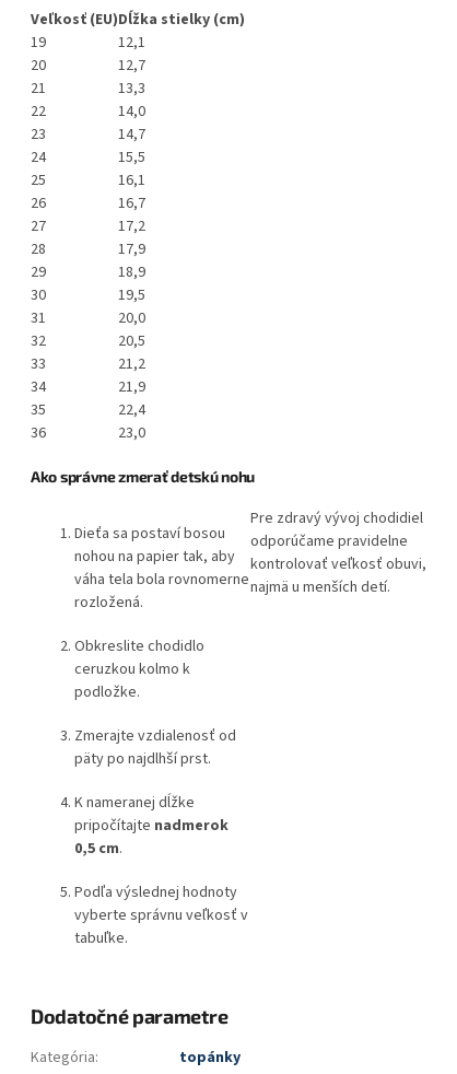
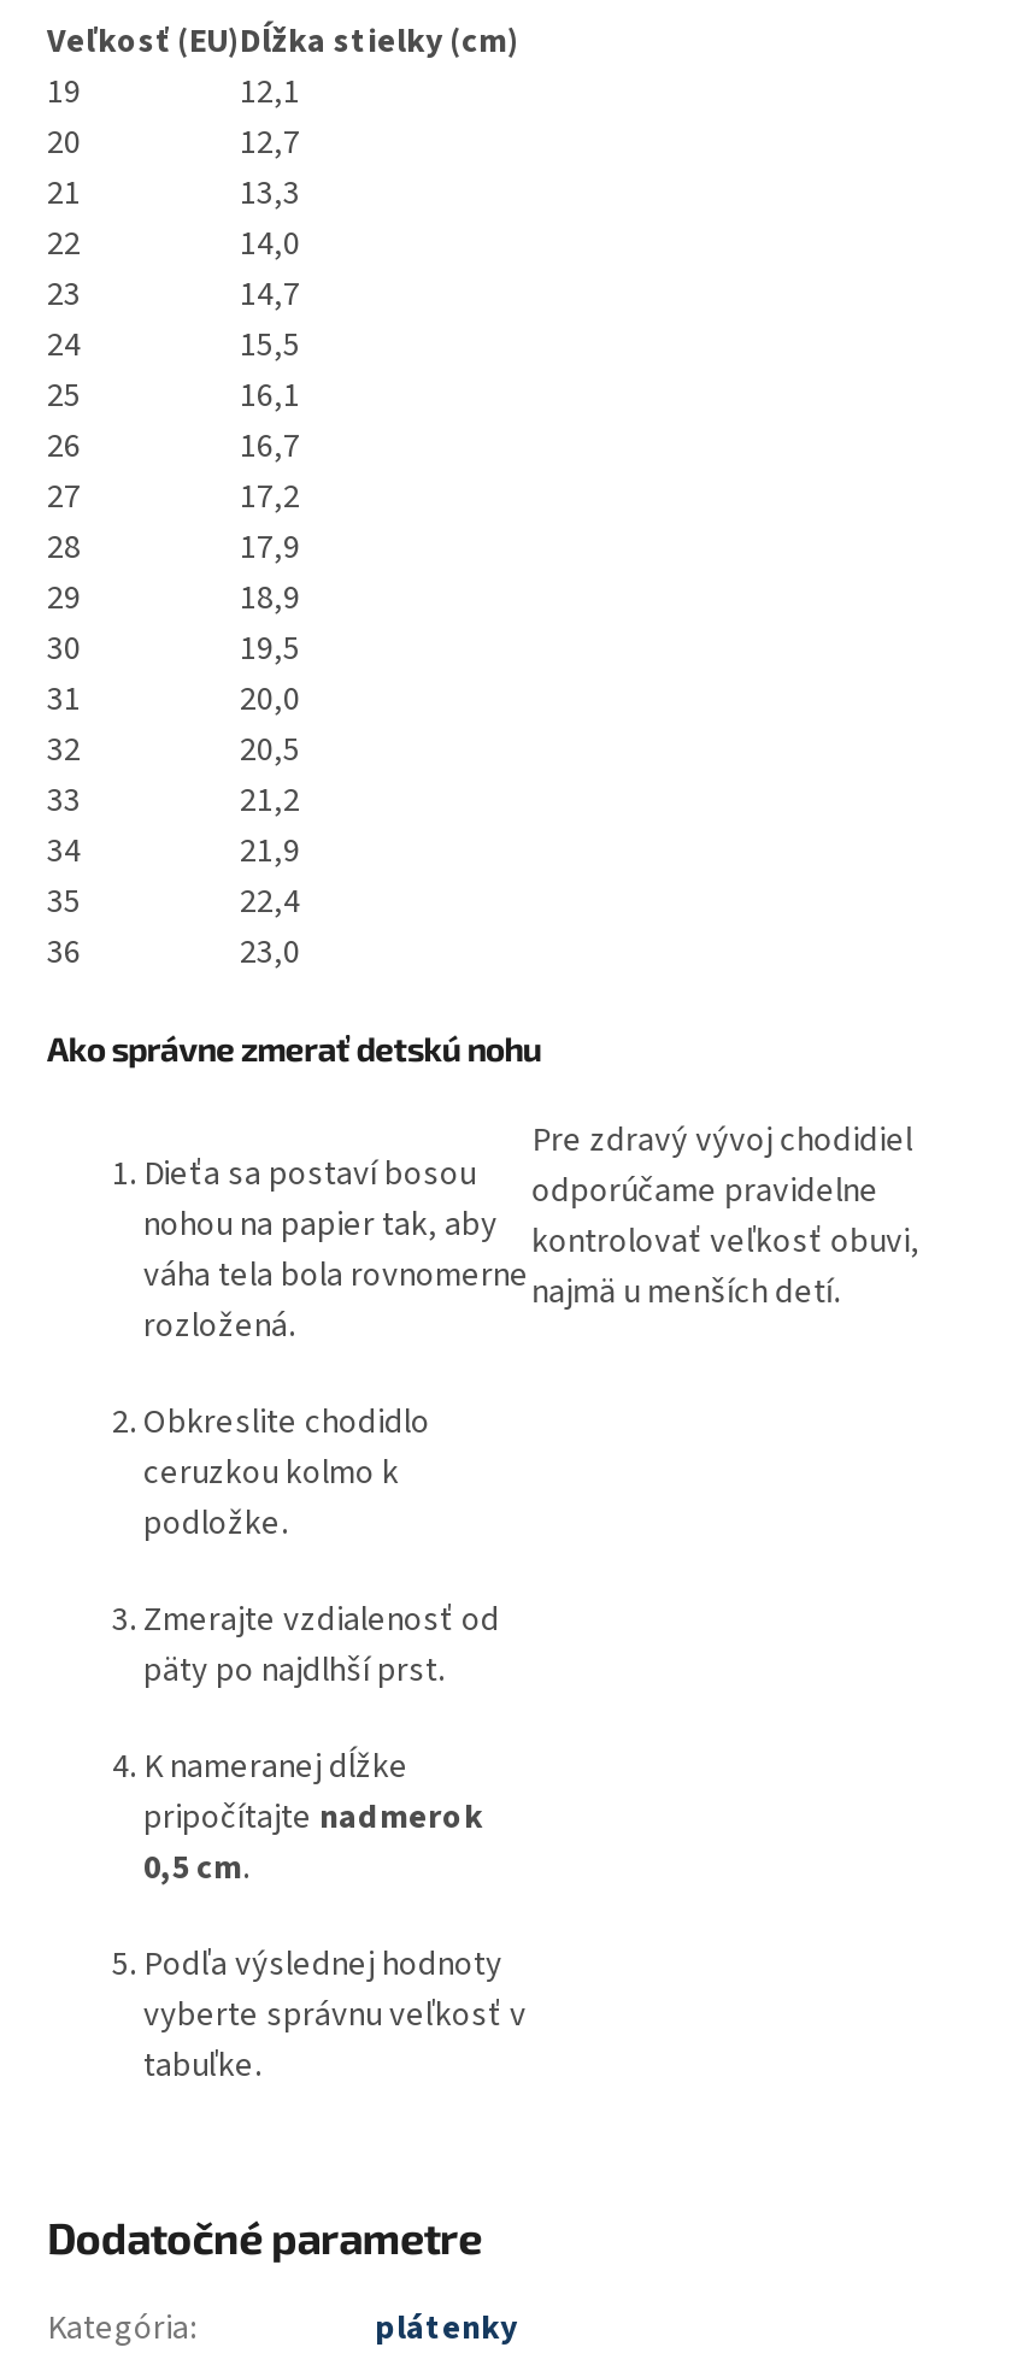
[179,1047,241,1069] topánky -> [375,2305,517,2354] plátenky

